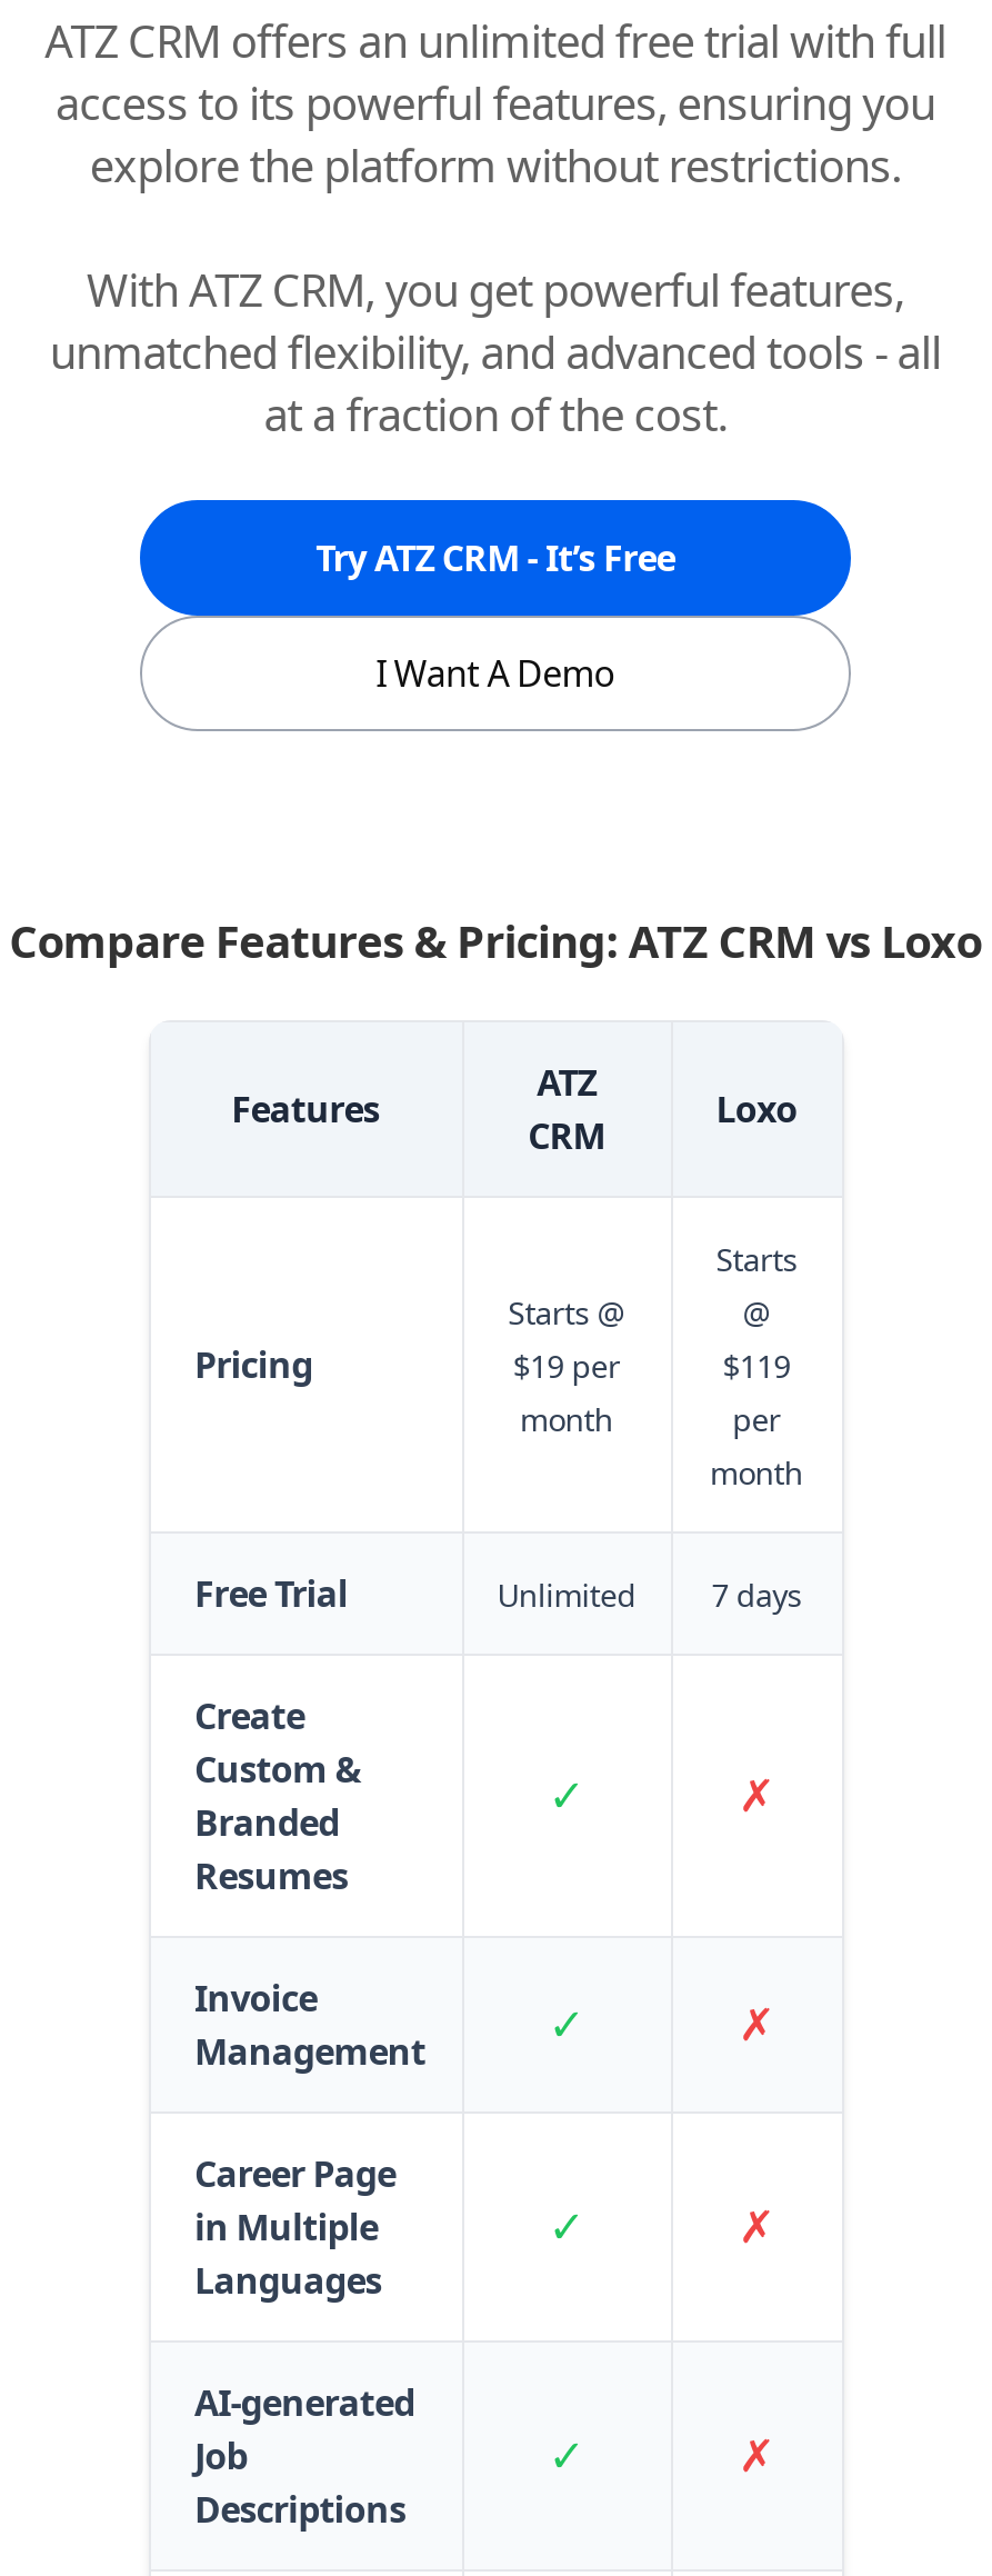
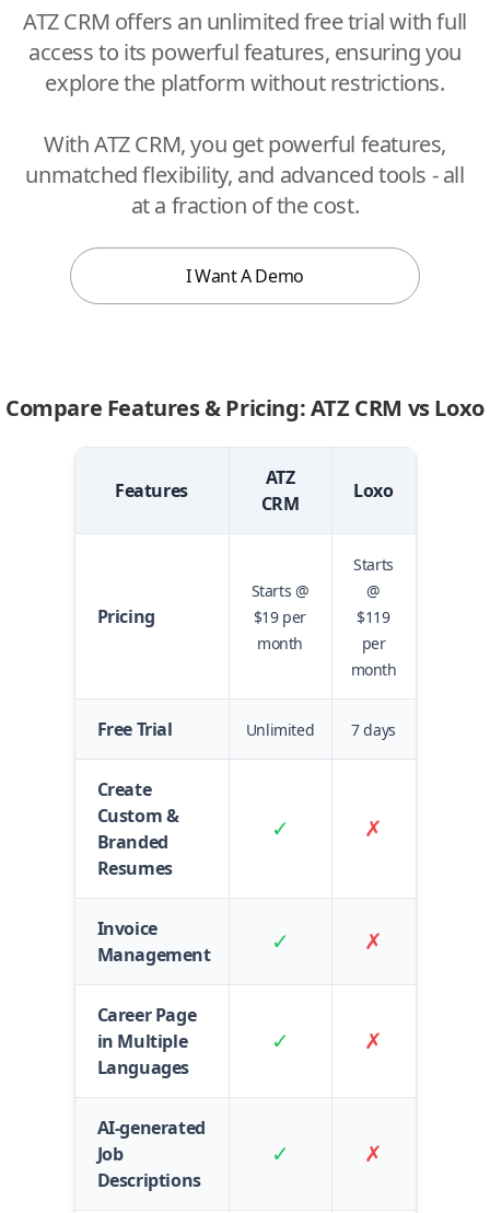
[316,533,675,582] Try ATZ CRM - It’s Free -> none

